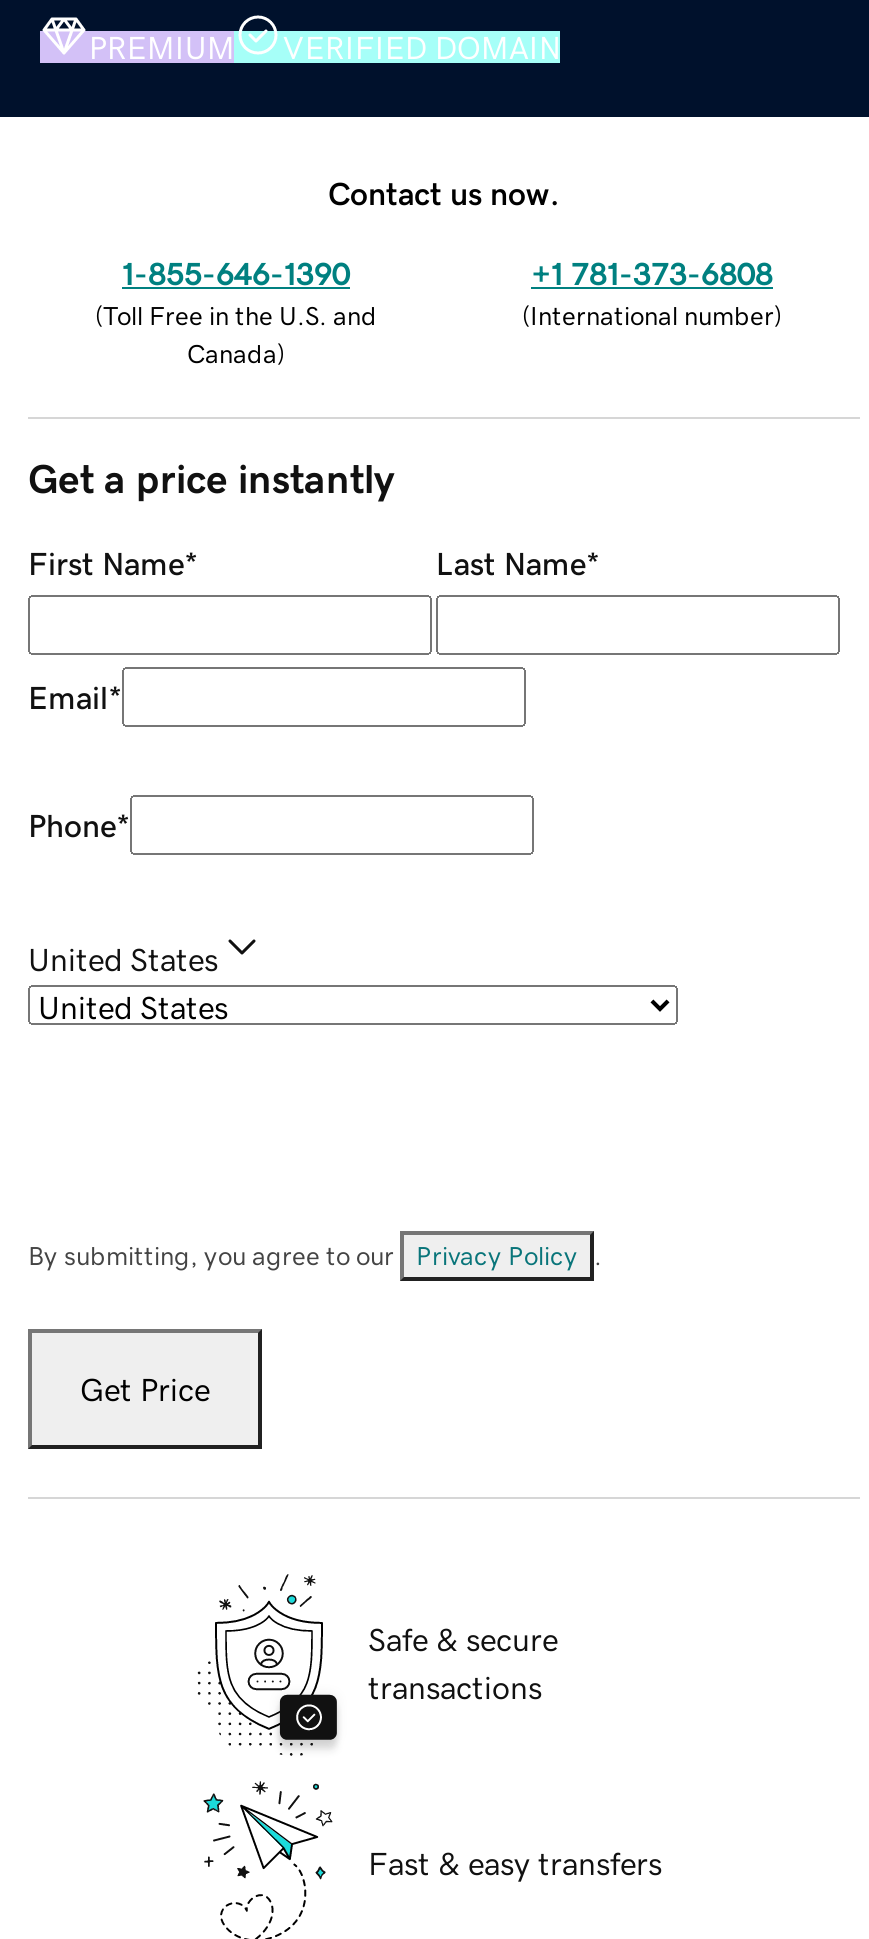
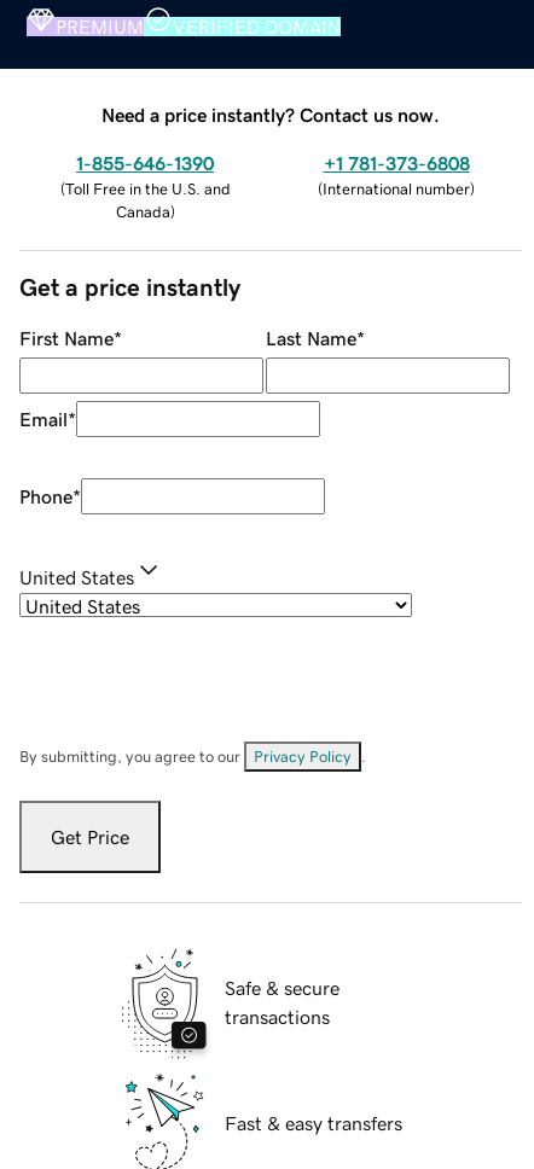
[328,176,560,208] Contact us now. -> [101,105,440,124] Need a price instantly? Contact us now.

